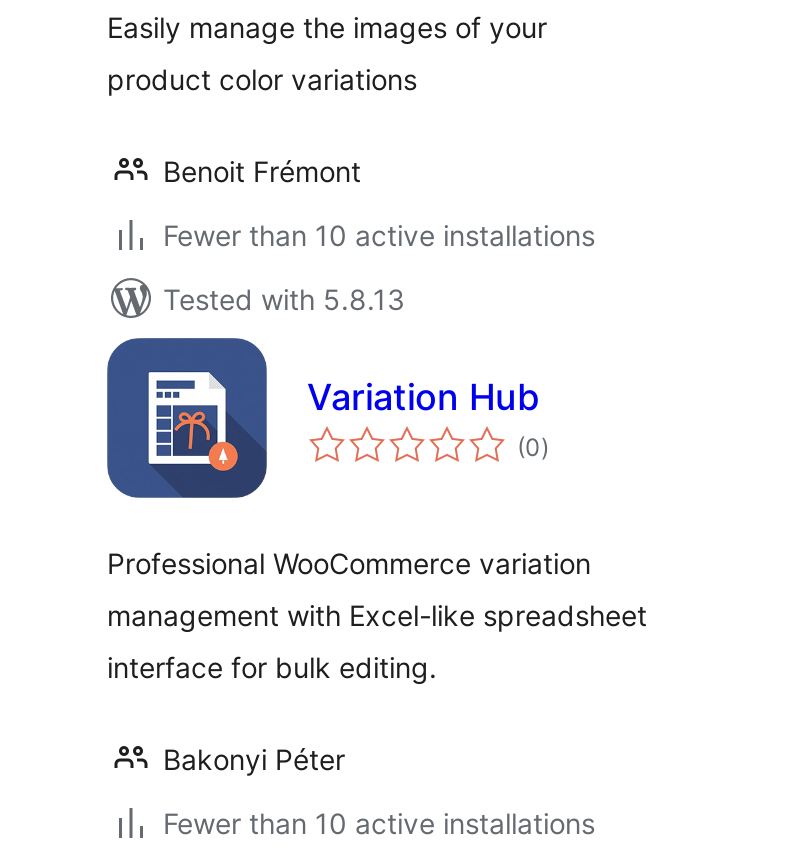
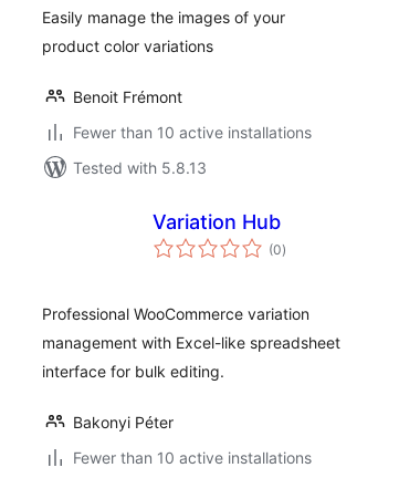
[105,336,269,500] [image] -> none

